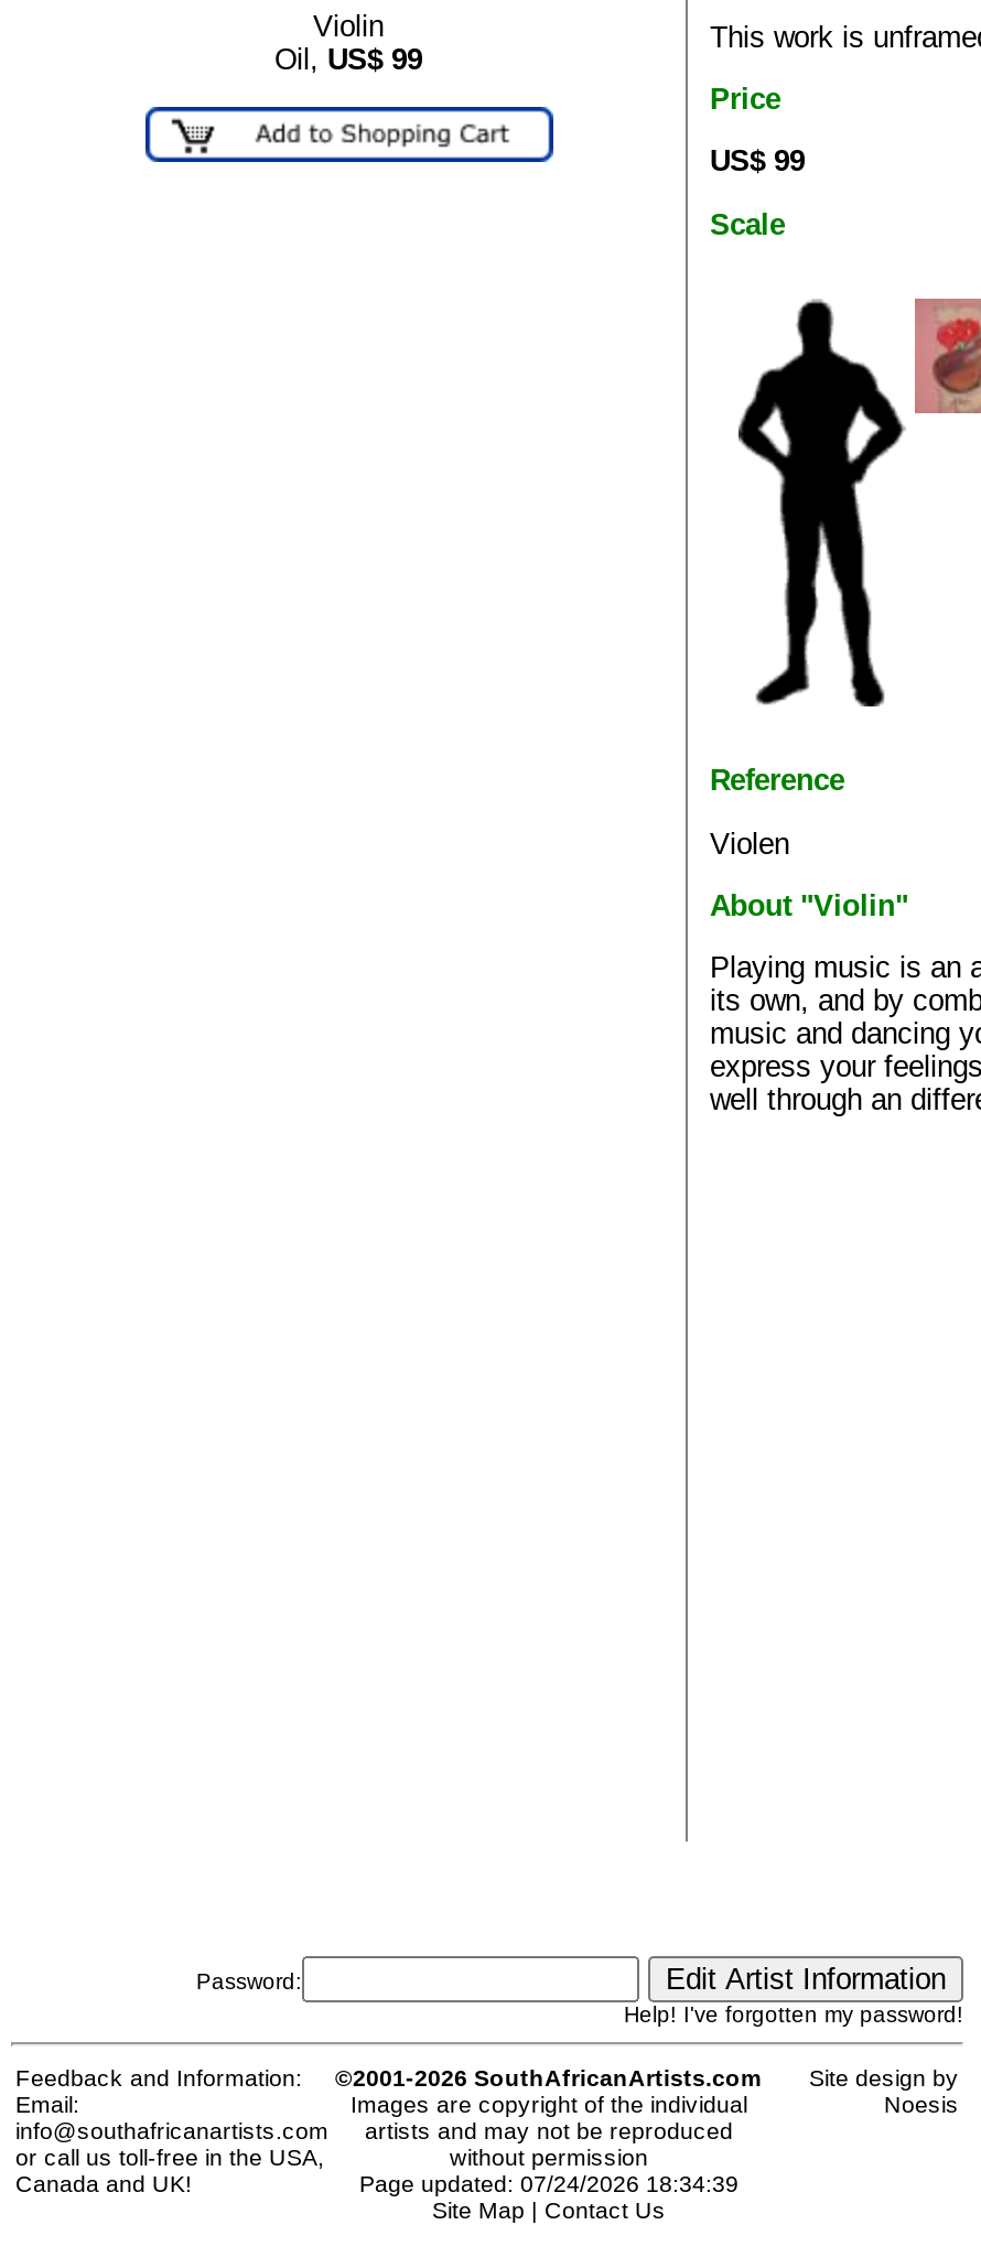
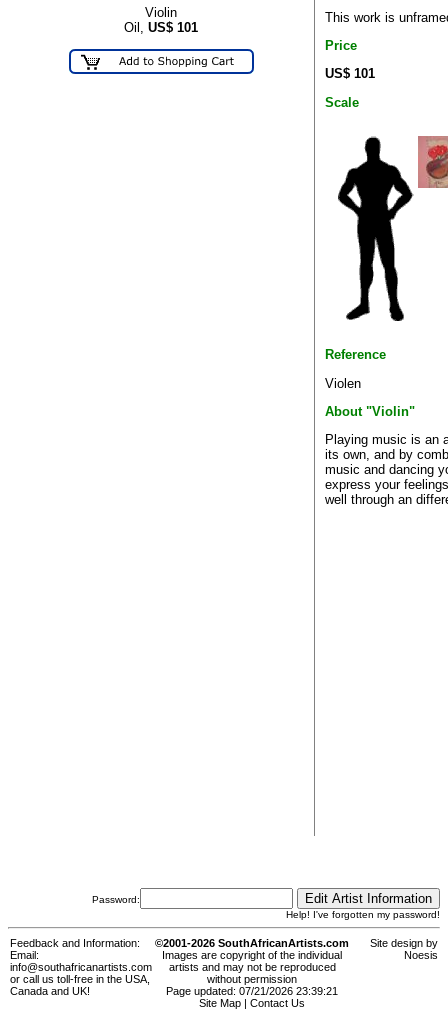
[274,44,422,77] Oil, US$99 -> [124,20,198,35] Oil, US$101
[710,145,805,178] US$ 99 -> [325,66,375,81] US$ 101
[359,2171,739,2197] Page updated: 07/24/2026 18:34:39 -> [166,985,338,997] Page updated: 07/21/2026 23:39:21

